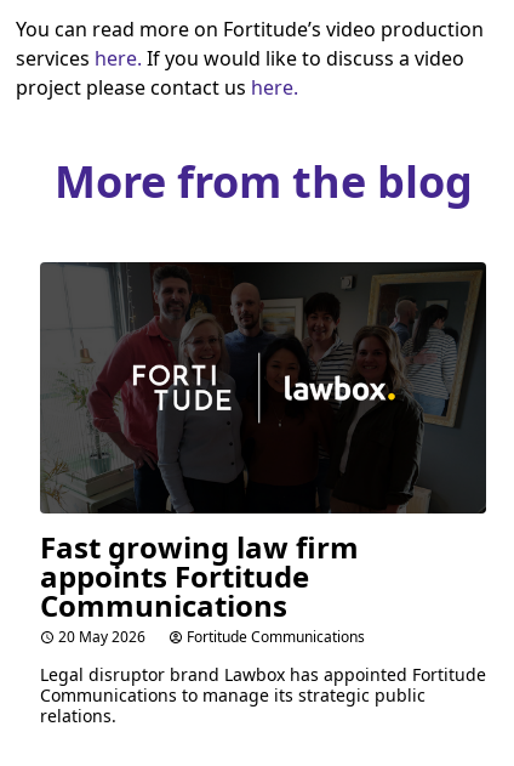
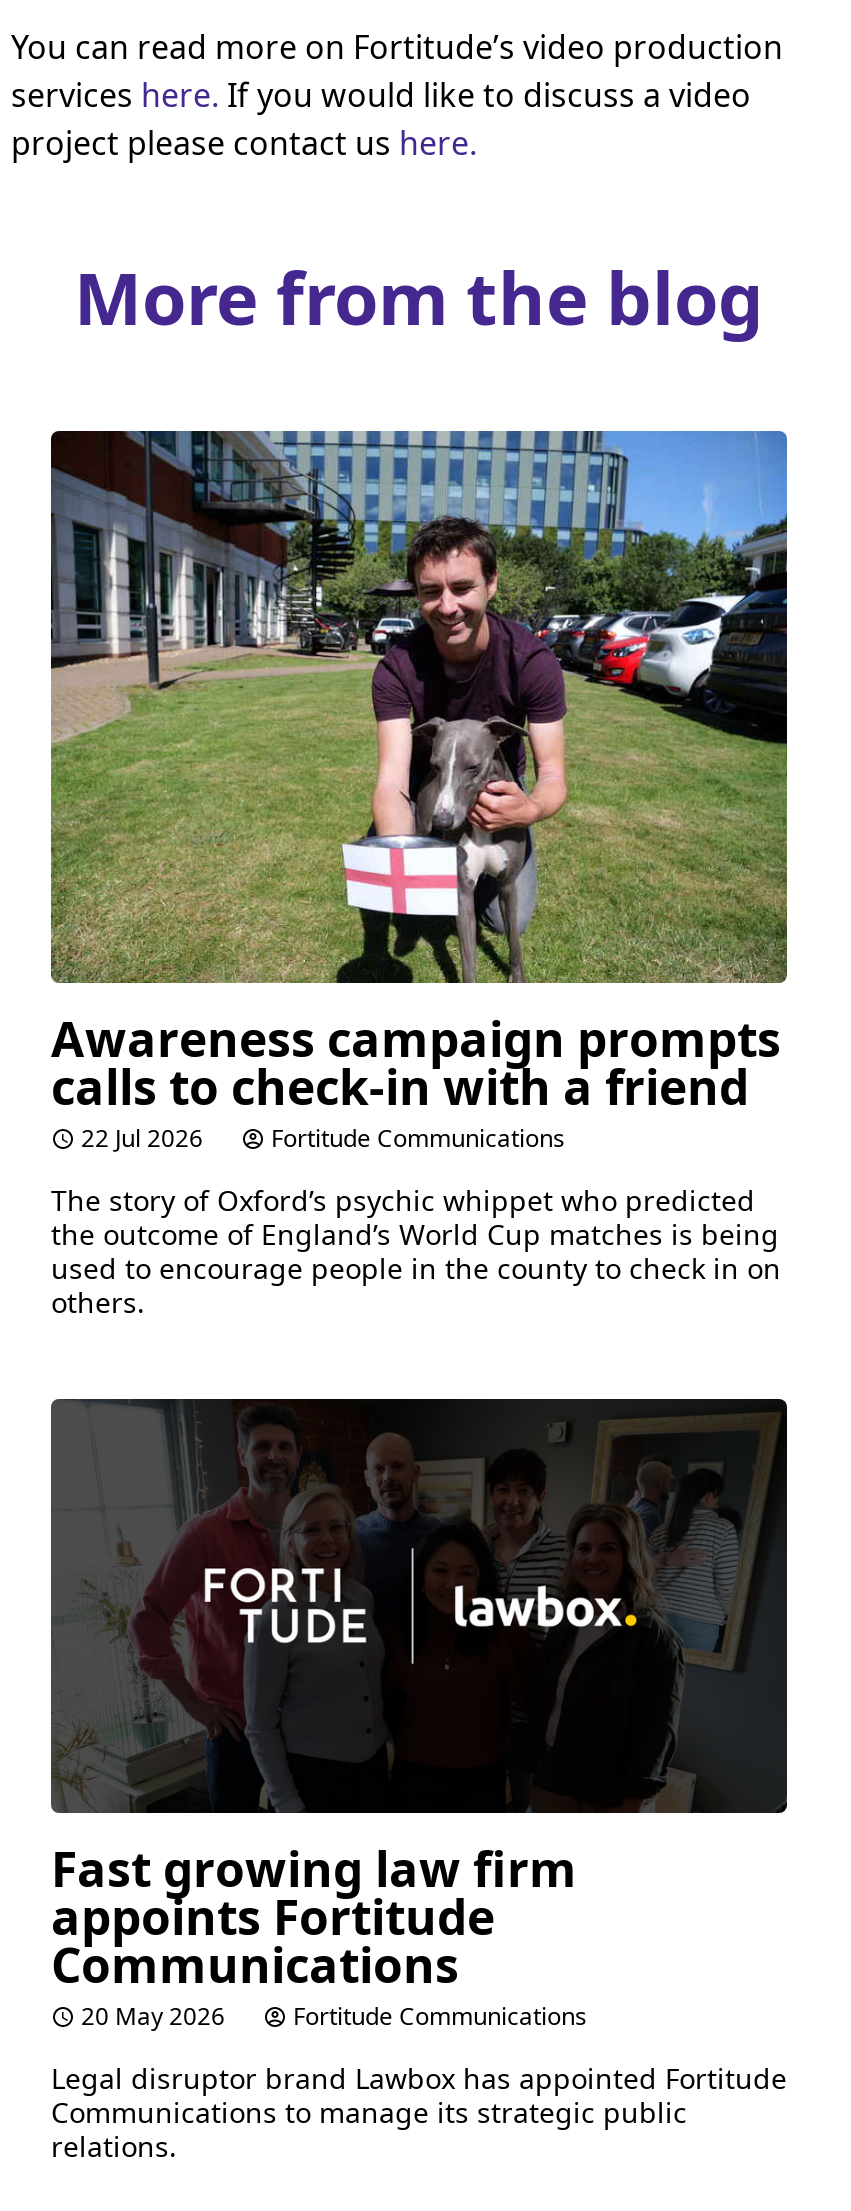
none -> [49,429,789,1321] [image] | Awareness campaign prompts | calls to check-in with a friend | 22 Jul 2026 | Fortitude Communications | The story of Oxford’s psychic whippet who predicted | the outcome of England’s World Cup matches is being | used to encourage people in the county to check in on | others.

